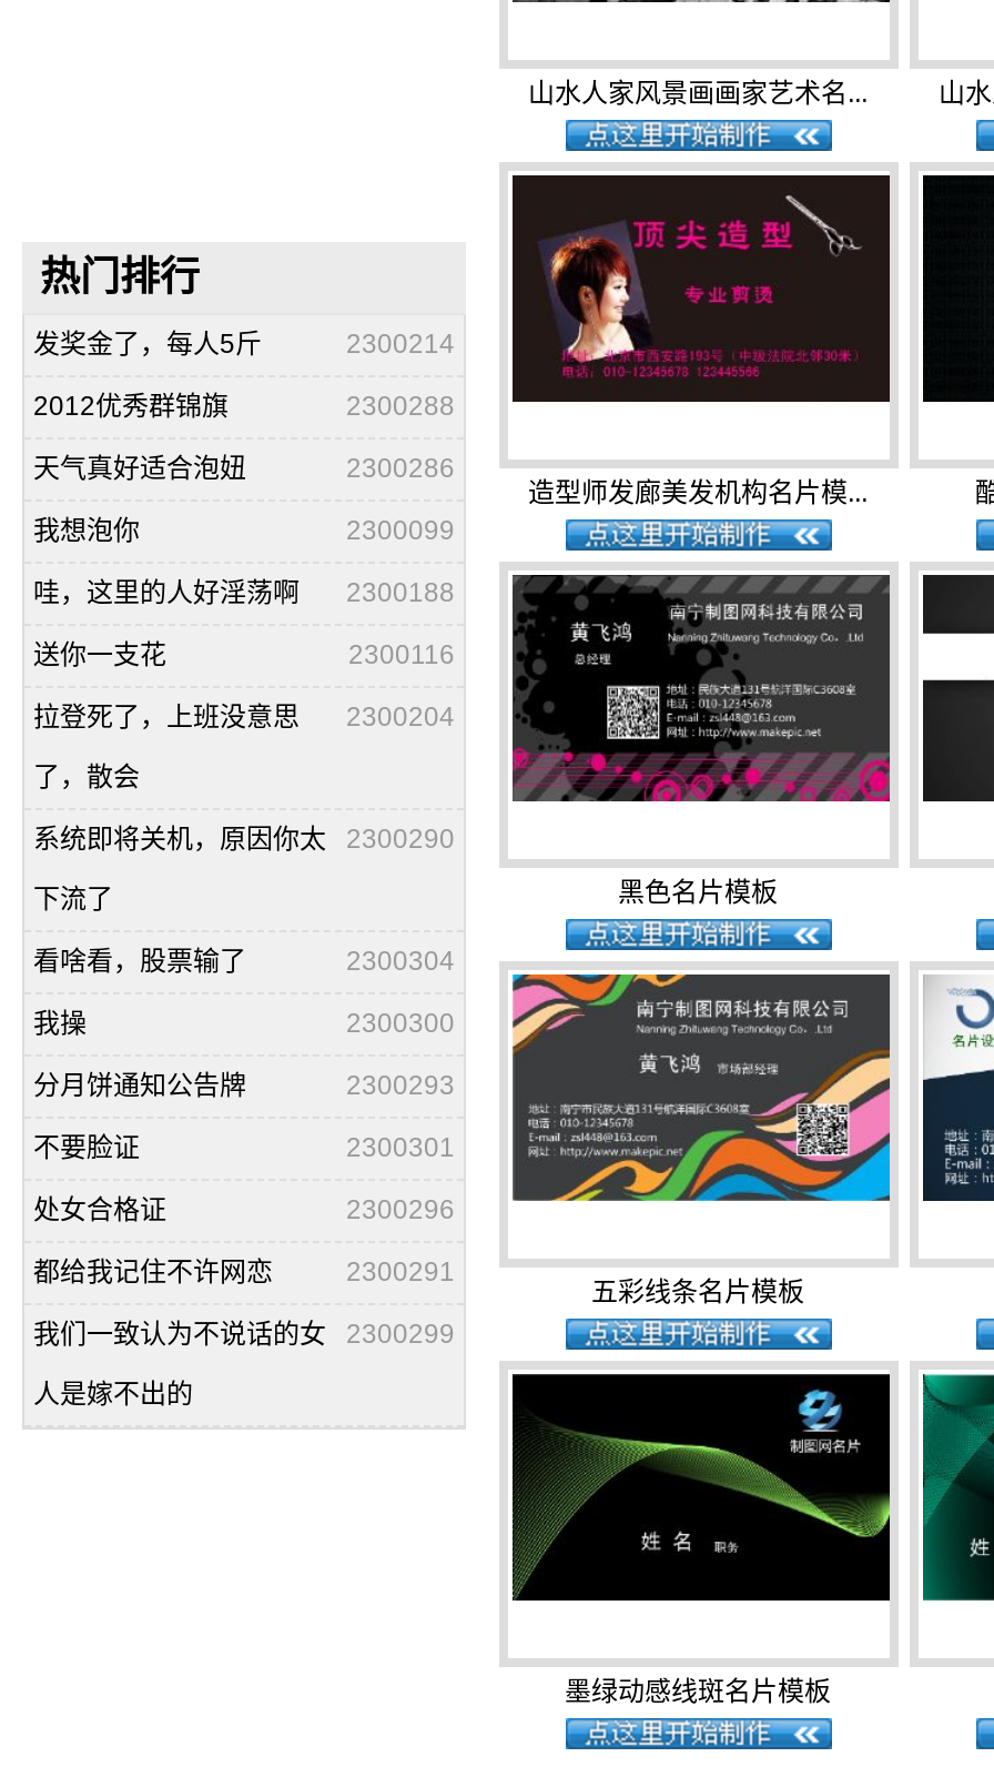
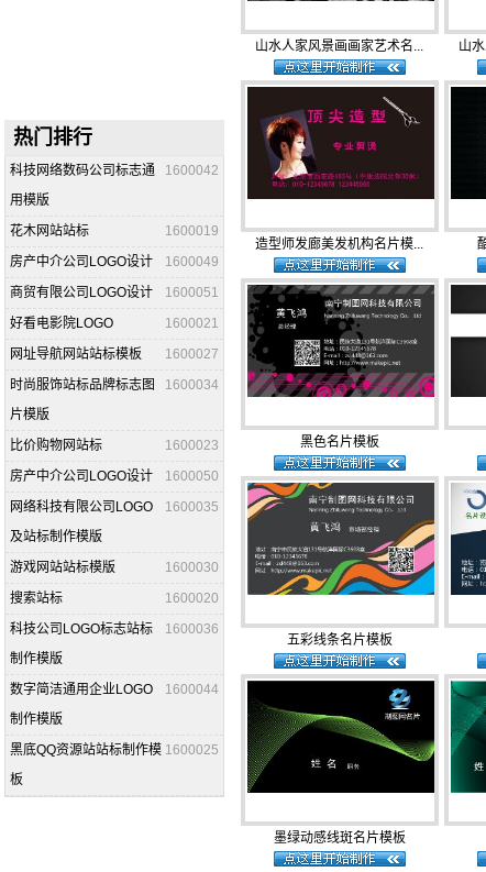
[33,329,455,1410] 2300214 | 发奖金了，每人5斤 | 2300288 | 2012优秀群锦旗 | 2300286 | 天气真好适合泡妞 | 2300099 | 我想泡你 | 2300188 | 哇，这里的人好淫荡啊 | 2300116 | 送你一支花 | 2300204 | 拉登死了，上班没意思 | 了，散会 | 2300290 | 系统即将关机，原因你太 | 下流了 | 2300304 | 看啥看，股票输了 | 2300300 | 我操 | 2300293 | 分月饼通知公告牌 | 2300301 | 不要脸证 | 2300296 | 处女合格证 | 2300291 | 都给我记住不许网恋 | 2300299 | 我们一致认为不说话的女 | 人是嫁不出的 -> [10,163,219,787] 1600042 | 科技网络数码公司标志通 | 用模版 | 1600019 | 花木网站站标 | 1600049 | 房产中介公司LOGO设计 | 1600051 | 商贸有限公司LOGO设计 | 1600021 | 好看电影院LOGO | 1600027 | 网址导航网站站标模板 | 1600034 | 时尚服饰站标品牌标志图 | 片模版 | 1600023 | 比价购物网站标 | 1600050 | 房产中介公司LOGO设计 | 1600035 | 网络科技有限公司LOGO | 及站标制作模版 | 1600030 | 游戏网站站标模版 | 1600020 | 搜索站标 | 1600036 | 科技公司LOGO标志站标 | 制作模版 | 1600044 | 数字简洁通用企业LOGO | 制作模版 | 1600025 | 黑底QQ资源站站标制作模 | 板

